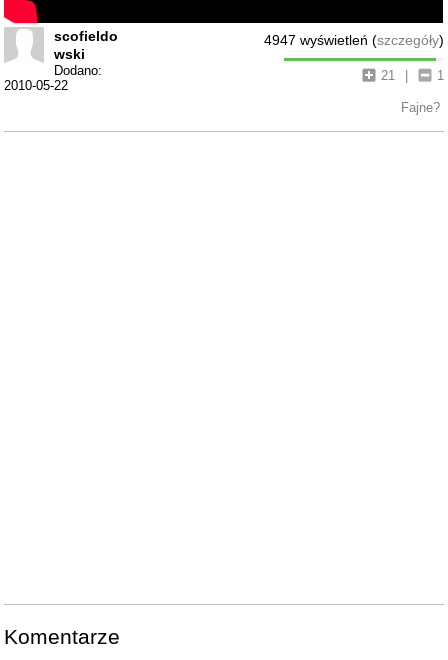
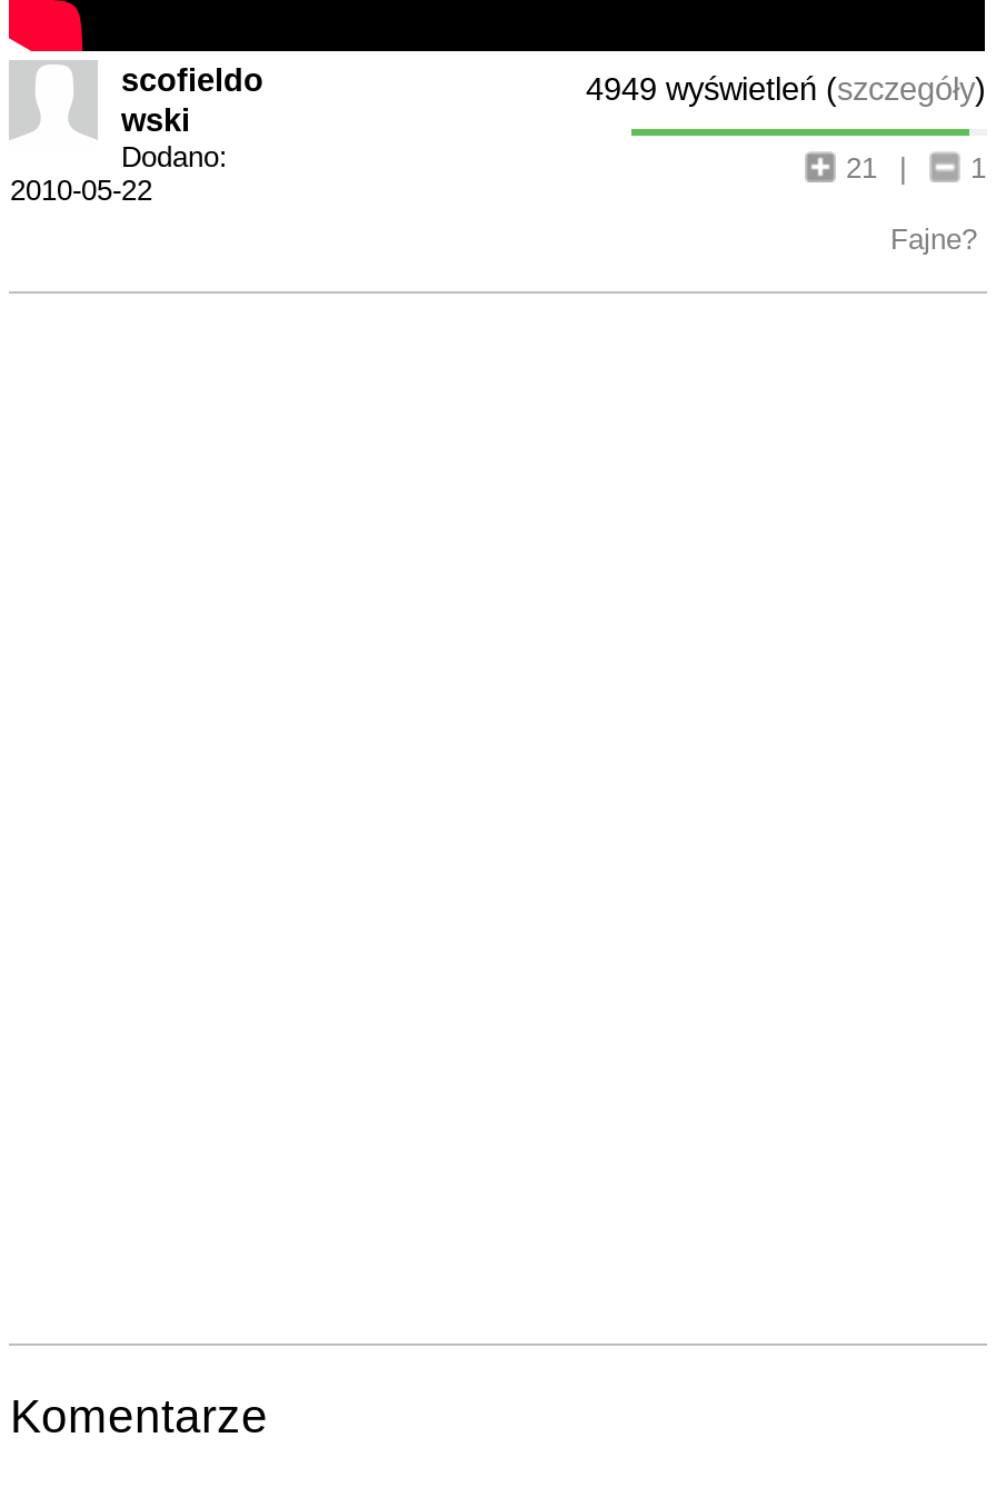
[263,32,443,48] 4947 wyświetleń (szczegóły) -> [586,71,986,107] 4949 wyświetleń (szczegóły)

